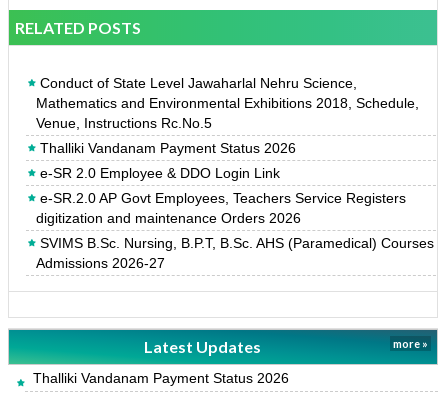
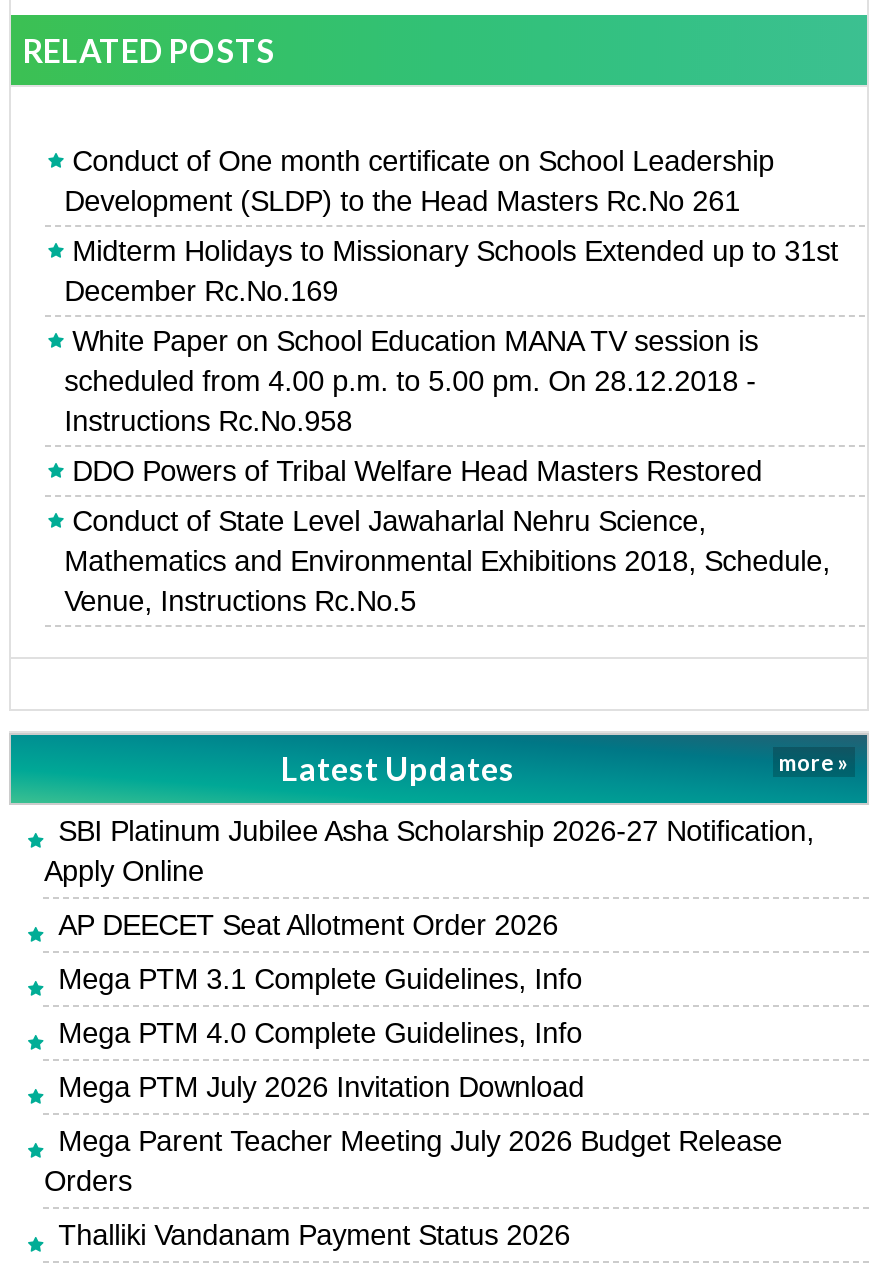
none -> [64,145,838,487] Conduct of One month certificate on School Leadership | Development (SLDP) to the Head Masters Rc.No 261 | Midterm Holidays to Missionary Schools Extended up to 31st | December Rc.No.169 | White Paper on School Education MANA TV session is | scheduled from 4.00 p.m. to 5.00 pm. On 28.12.2018 - | Instructions Rc.No.958 | DDO Powers of Tribal Welfare Head Masters Restored
[36,140,434,271] Thalliki Vandanam Payment Status 2026 | e-SR 2.0 Employee & DDO Login Link | e-SR.2.0 AP Govt Employees, Teachers Service Registers | digitization and maintenance Orders 2026 | SVIMS B.Sc. Nursing, B.P.T, B.Sc. AHS (Paramedical) Courses | Admissions 2026-27 -> none
none -> [44,815,814,1197] SBI Platinum Jubilee Asha Scholarship 2026-27 Notification, | Apply Online | AP DEECET Seat Allotment Order 2026 | Mega PTM 3.1 Complete Guidelines, Info | Mega PTM 4.0 Complete Guidelines, Info | Mega PTM July 2026 Invitation Download | Mega Parent Teacher Meeting July 2026 Budget Release | Orders

